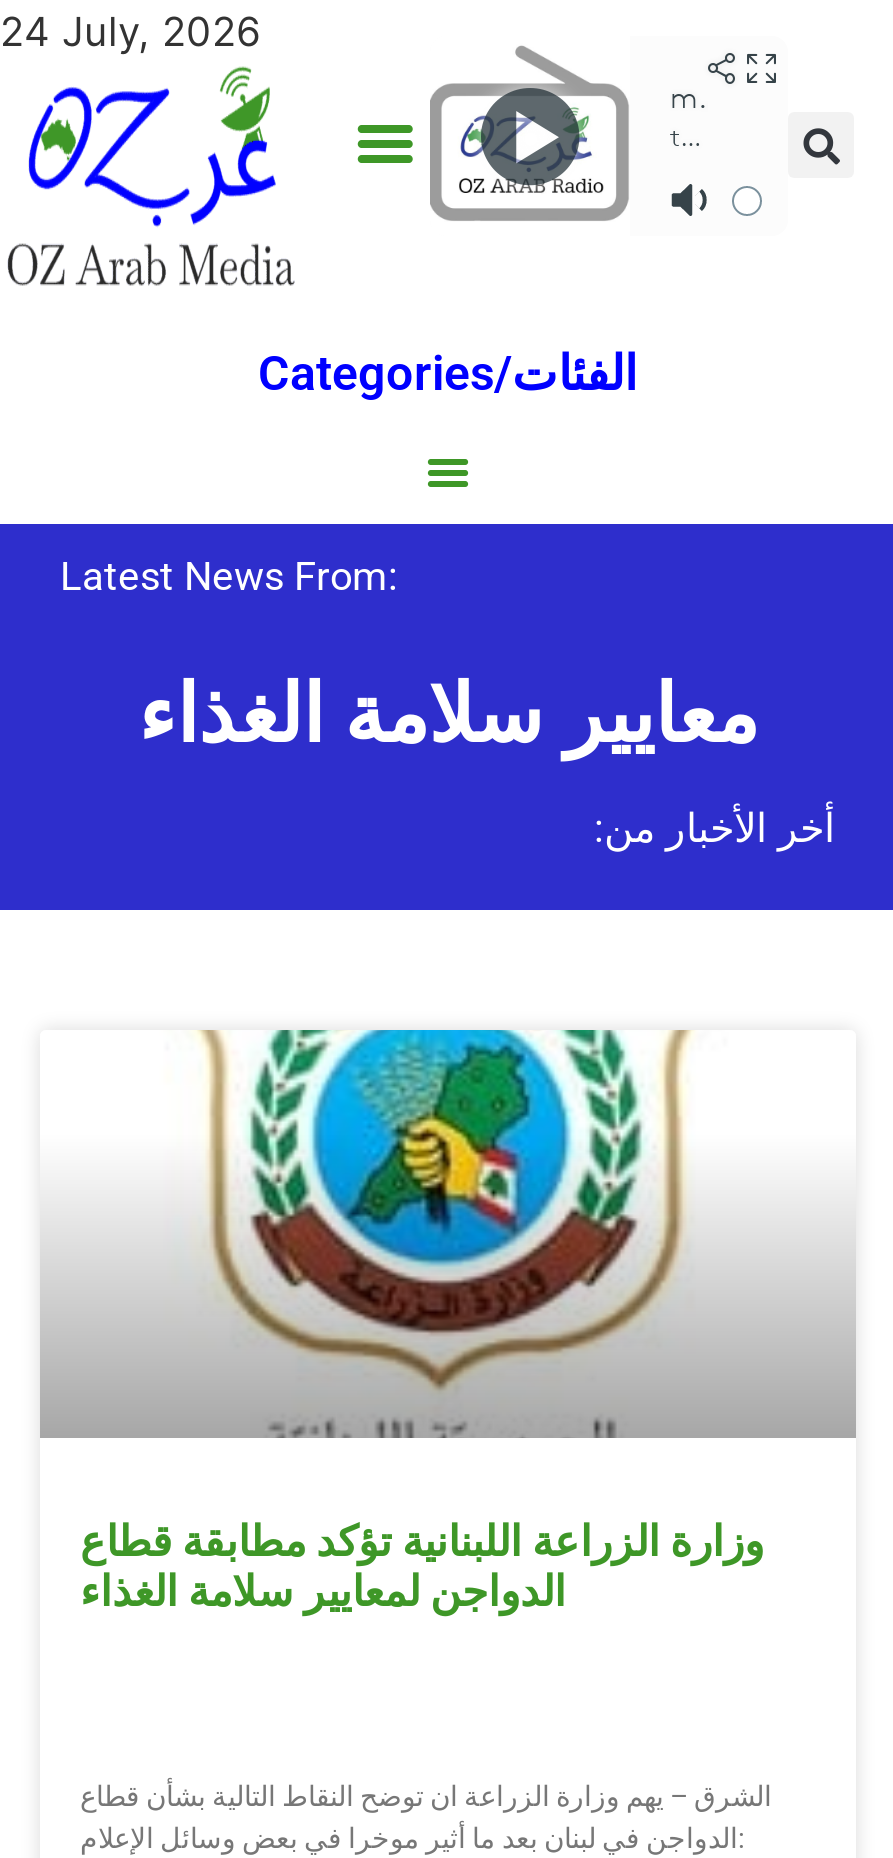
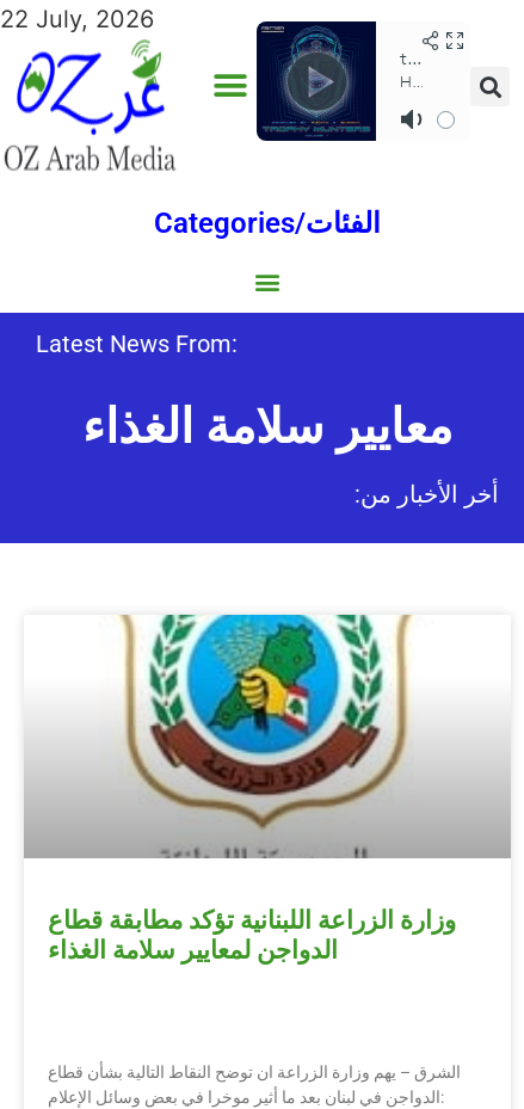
[0,8,260,56] 24 July, 2026 -> [0,5,154,33] 22 July, 2026
[430,36,630,236] [image] -> [255,20,377,142] [image]

